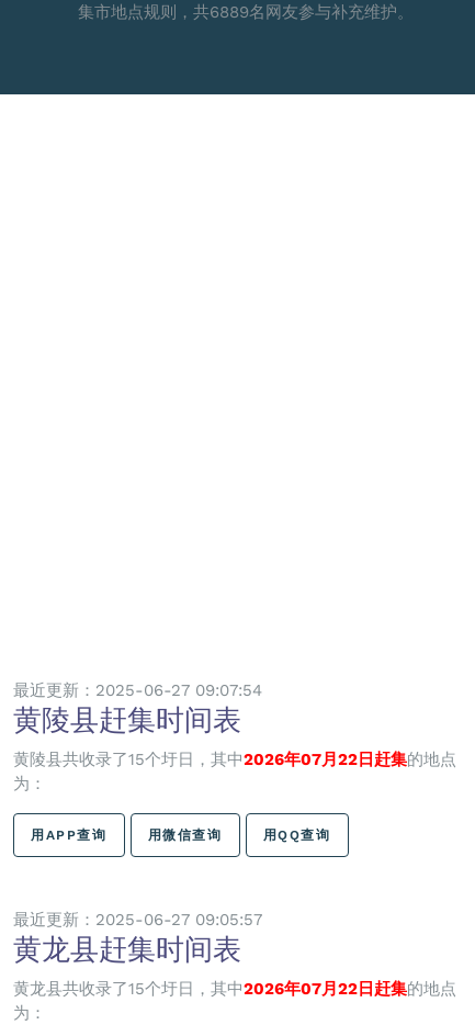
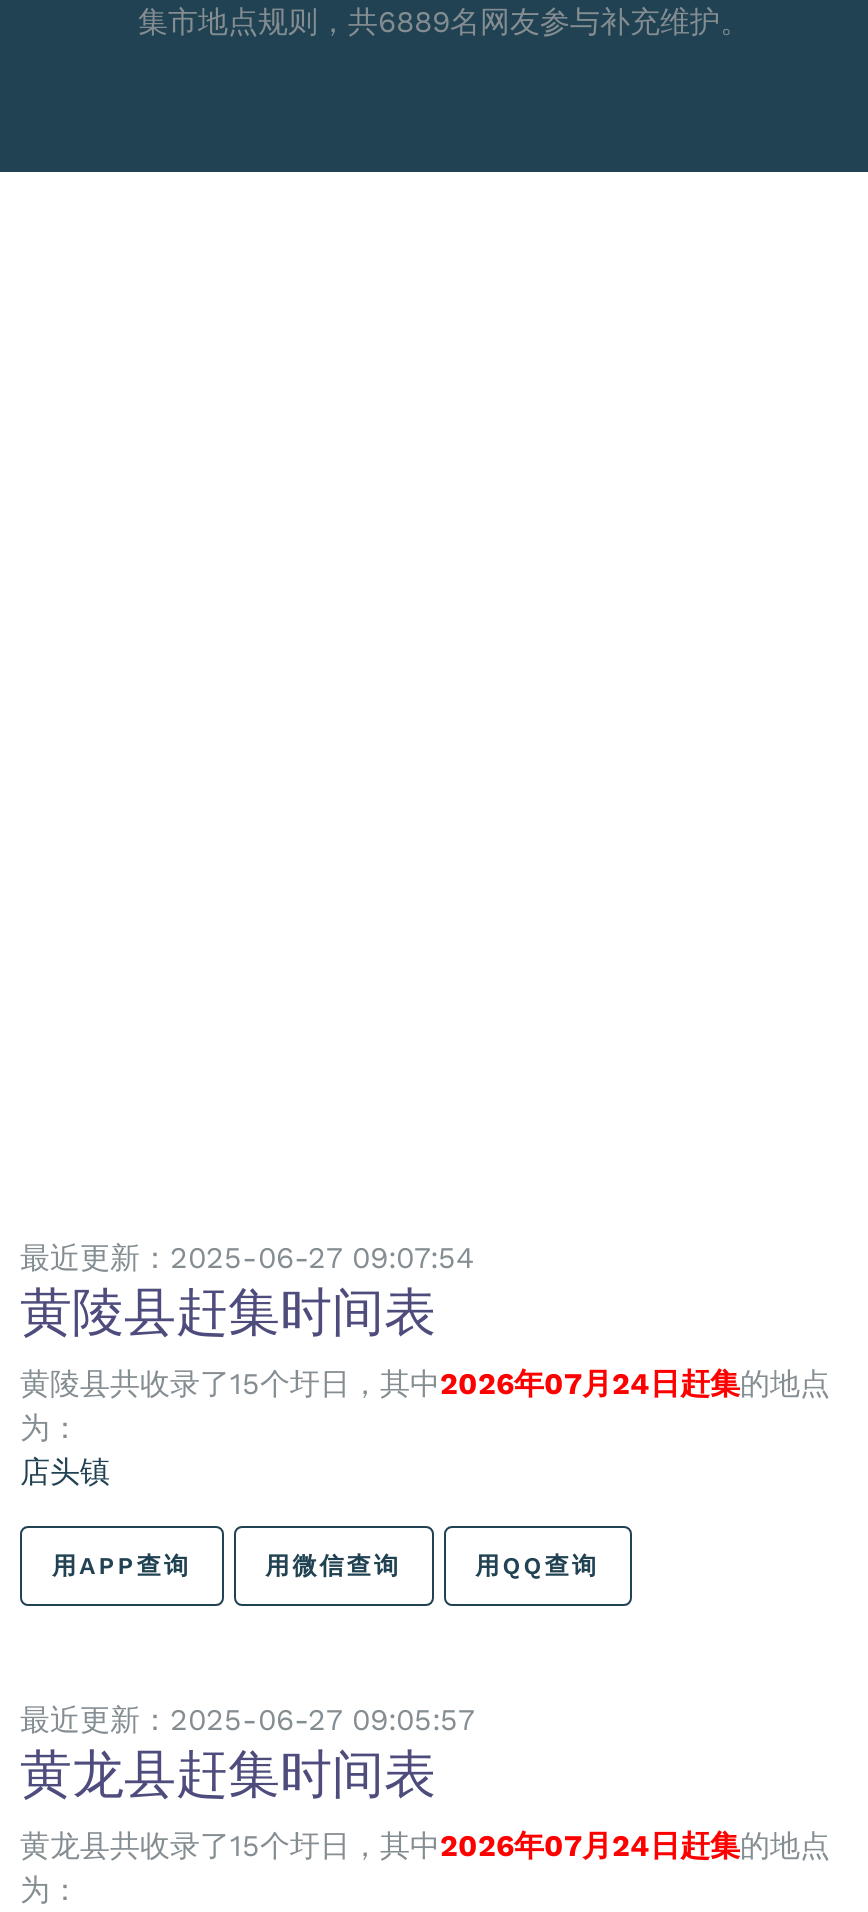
[13,750,456,770] 黄陵县共收录了15个圩日，其中2026年07月22日赶集的地点 -> [20,1366,830,1402] 黄陵县共收录了15个圩日，其中2026年07月24日赶集的地点
none -> [20,1454,110,1490] 店头镇
[13,979,456,999] 黄龙县共收录了15个圩日，其中2026年07月22日赶集的地点 -> [20,1828,830,1864] 黄龙县共收录了15个圩日，其中2026年07月24日赶集的地点

